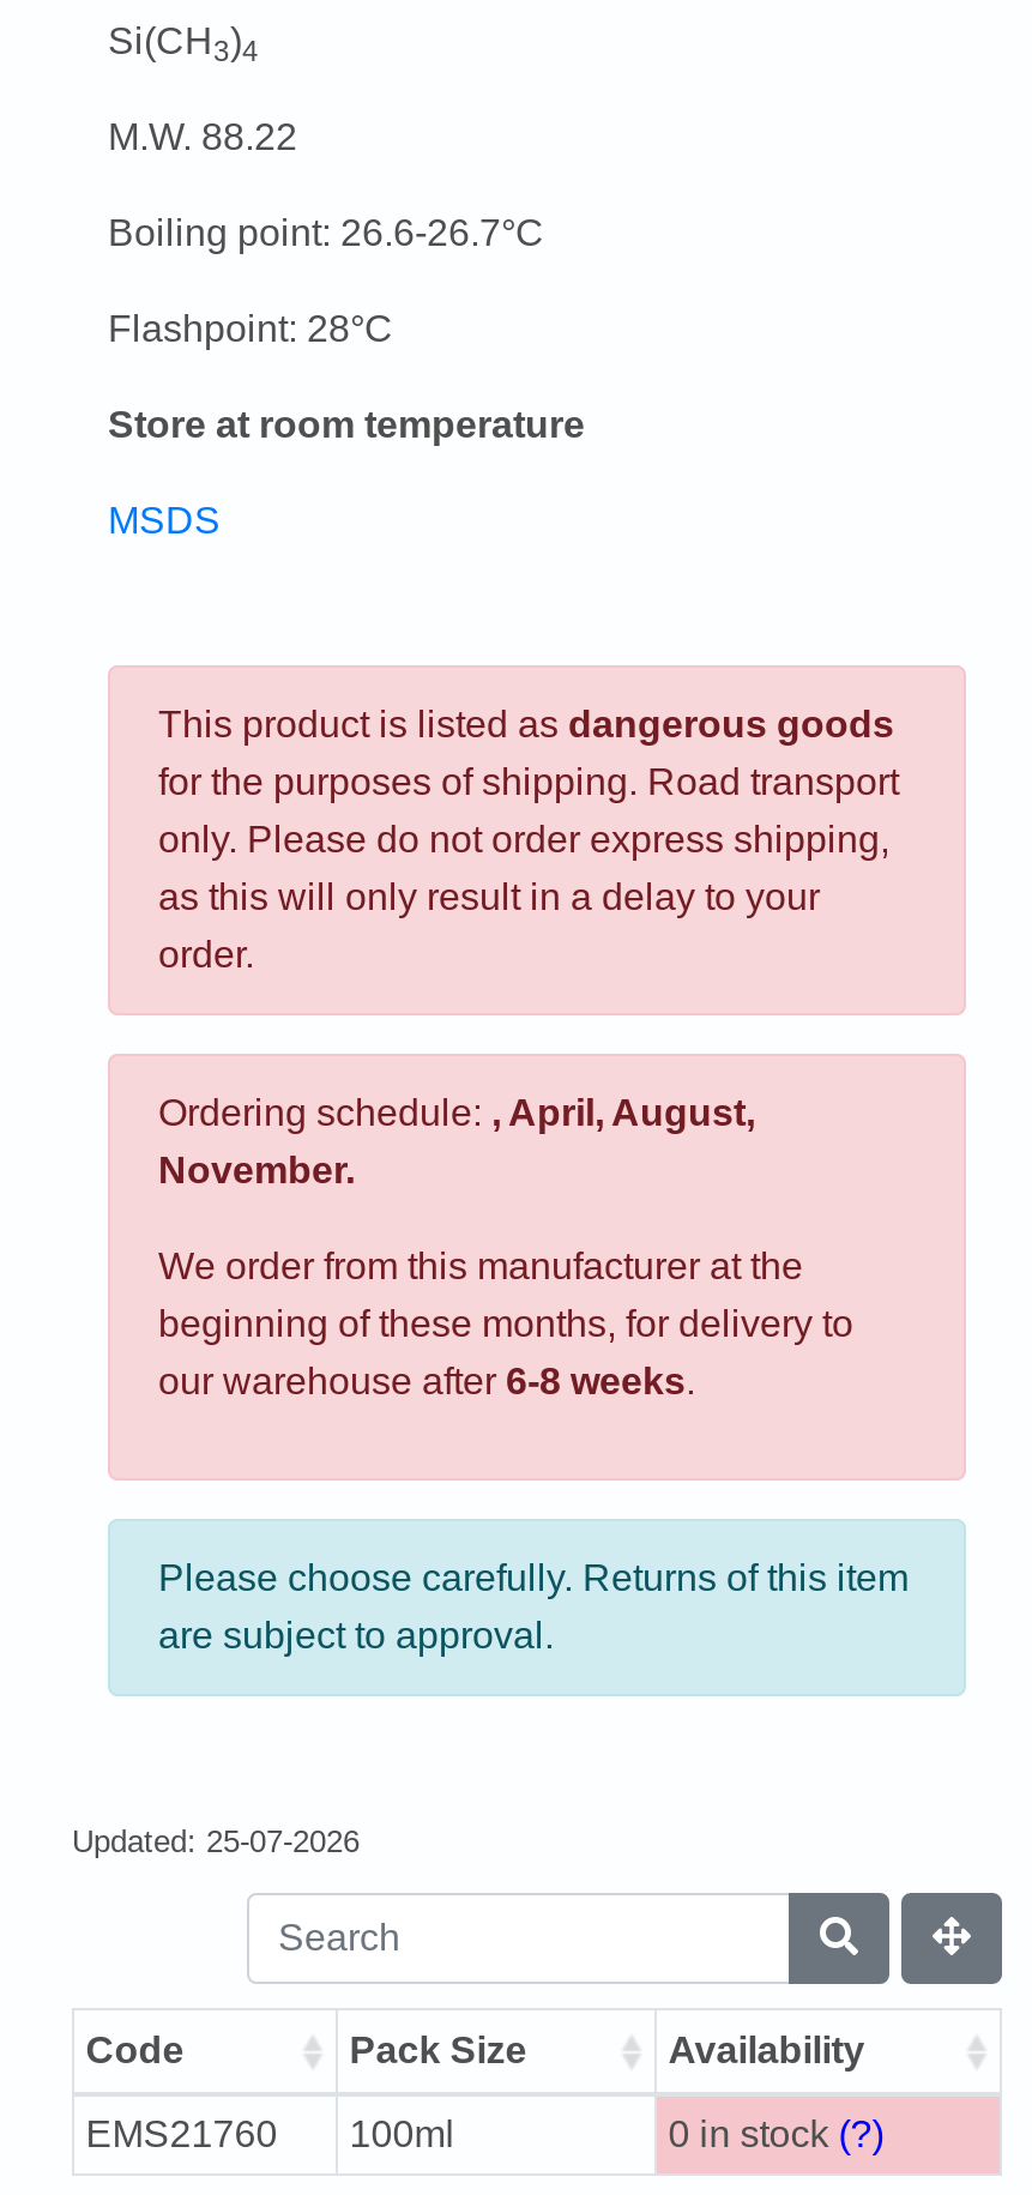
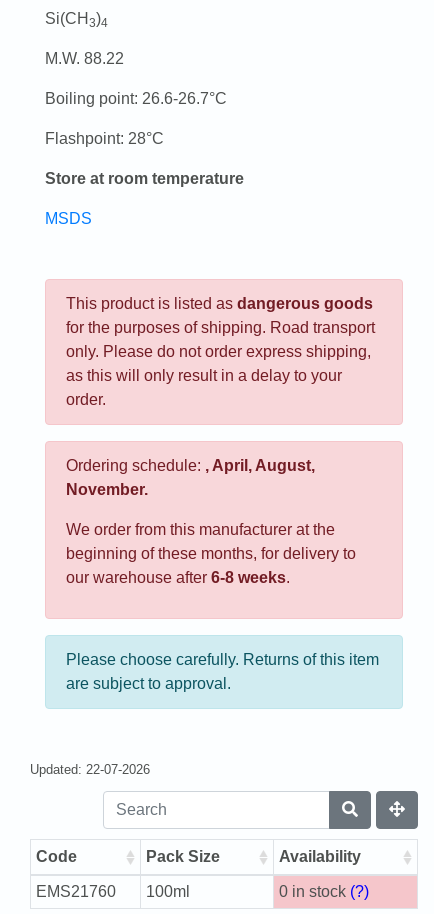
[72,1823,360,1859] Updated: 25-07-2026 -> [30,762,150,777] Updated: 22-07-2026

